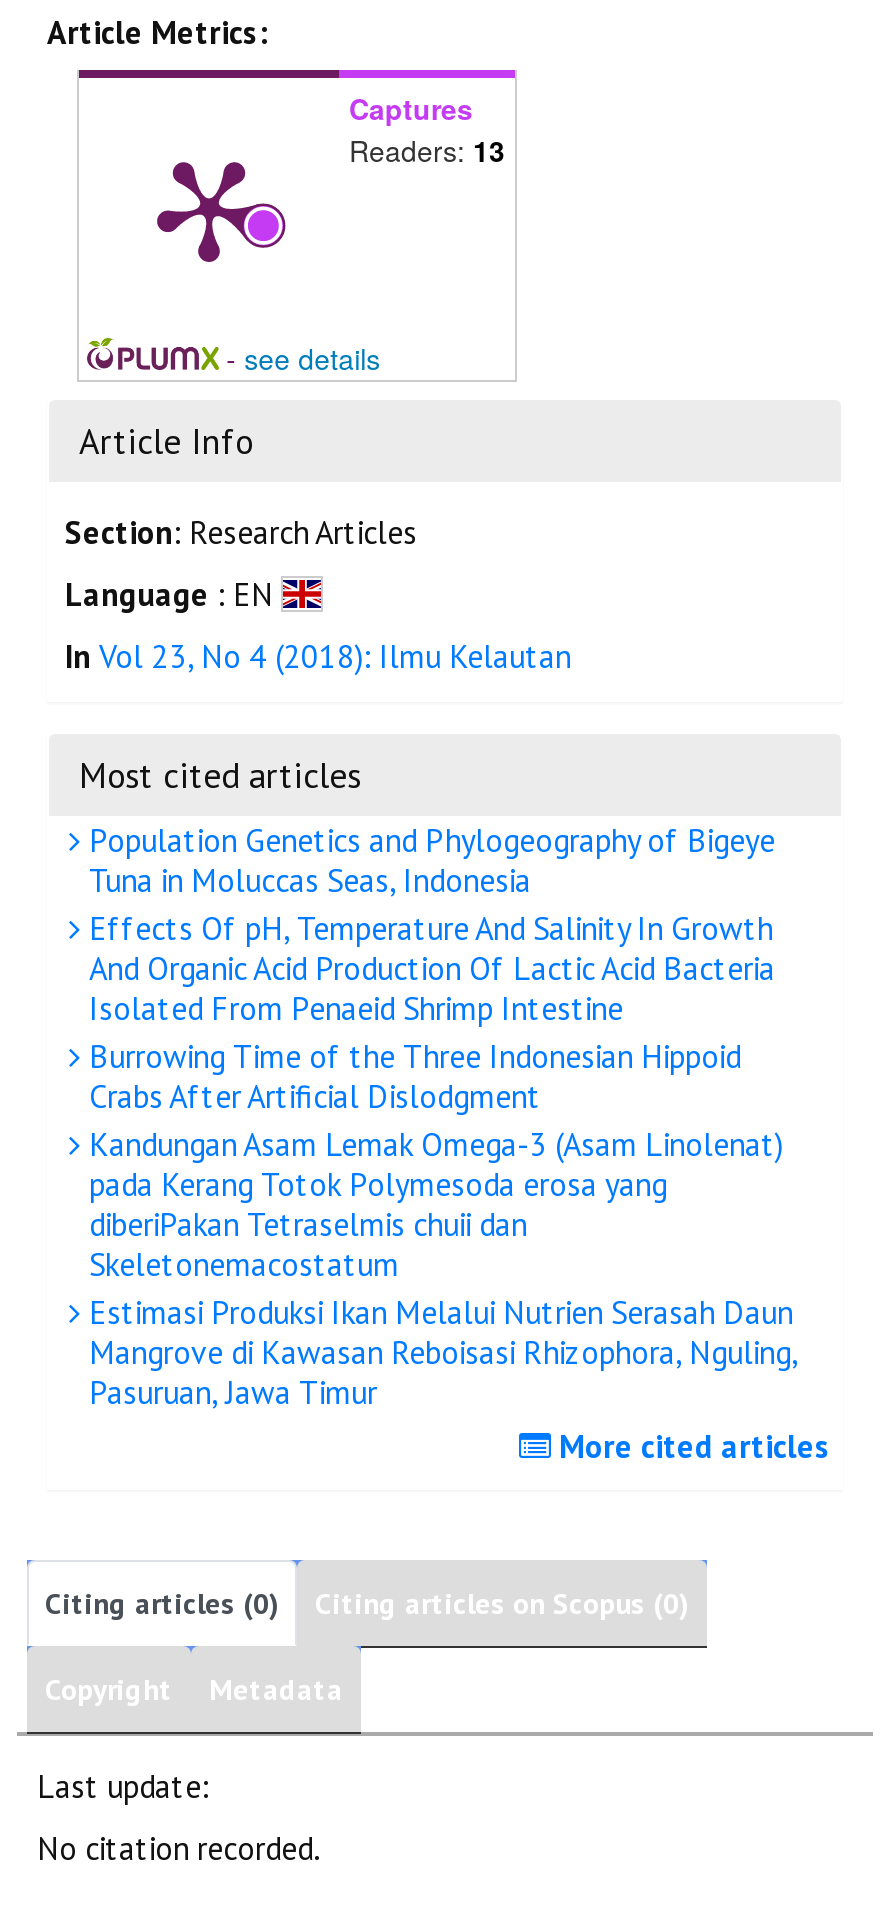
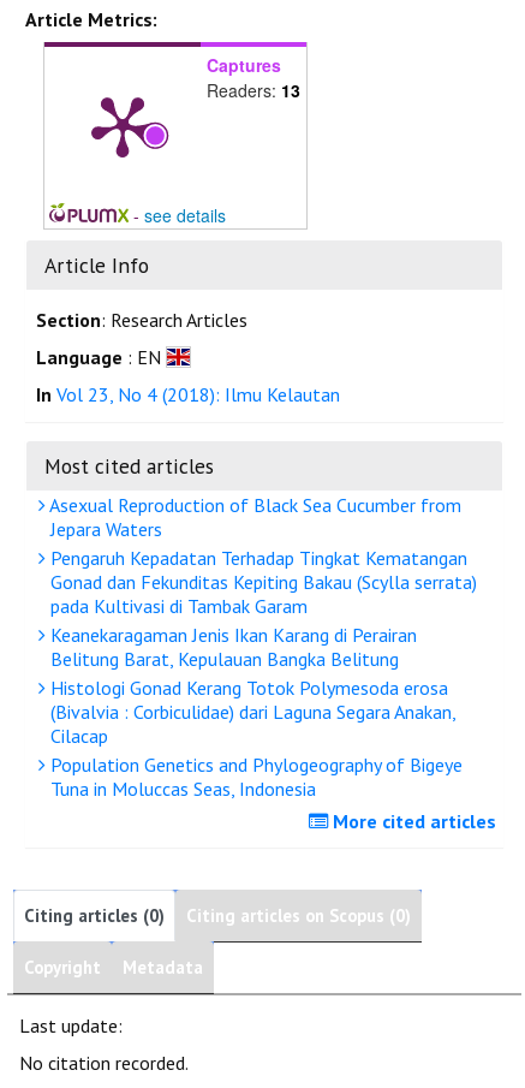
none -> [46,493,477,748] Asexual Reproduction of Black Sea Cucumber from | Jepara Waters | Pengaruh Kepadatan Terhadap Tingkat Kematangan | Gonad dan Fekunditas Kepiting Bakau (Scylla serrata) | pada Kultivasi di Tambak Garam | Keanekaragaman Jenis Ikan Karang di Perairan | Belitung Barat, Kepulauan Bangka Belitung | Histologi Gonad Kerang Totok Polymesoda erosa | (Bivalvia : Corbiculidae) dari Laguna Segara Anakan, | Cilacap
moved [81,821,775,901] -> [46,753,463,801]: Population Genetics and Phylogeography of Bigeye | Tuna in Moluccas Seas, Indonesia
[81,909,799,1413] Effects Of pH, Temperature And Salinity In Growth | And Organic Acid Production Of Lactic Acid Bacteria | Isolated From Penaeid Shrimp Intestine | Burrowing Time of the Three Indonesian Hippoid | Crabs After Artificial Dislodgment | Kandungan Asam Lemak Omega-3 (Asam Linolenat) | pada Kerang Totok Polymesoda erosa yang | diberiPakan Tetraselmis chuii dan | Skeletonemacostatum | Estimasi Produksi Ikan Melalui Nutrien Serasah Daun | Mangrove di Kawasan Reboisasi Rhizophora, Nguling, | Pasuruan, Jawa Timur -> none

